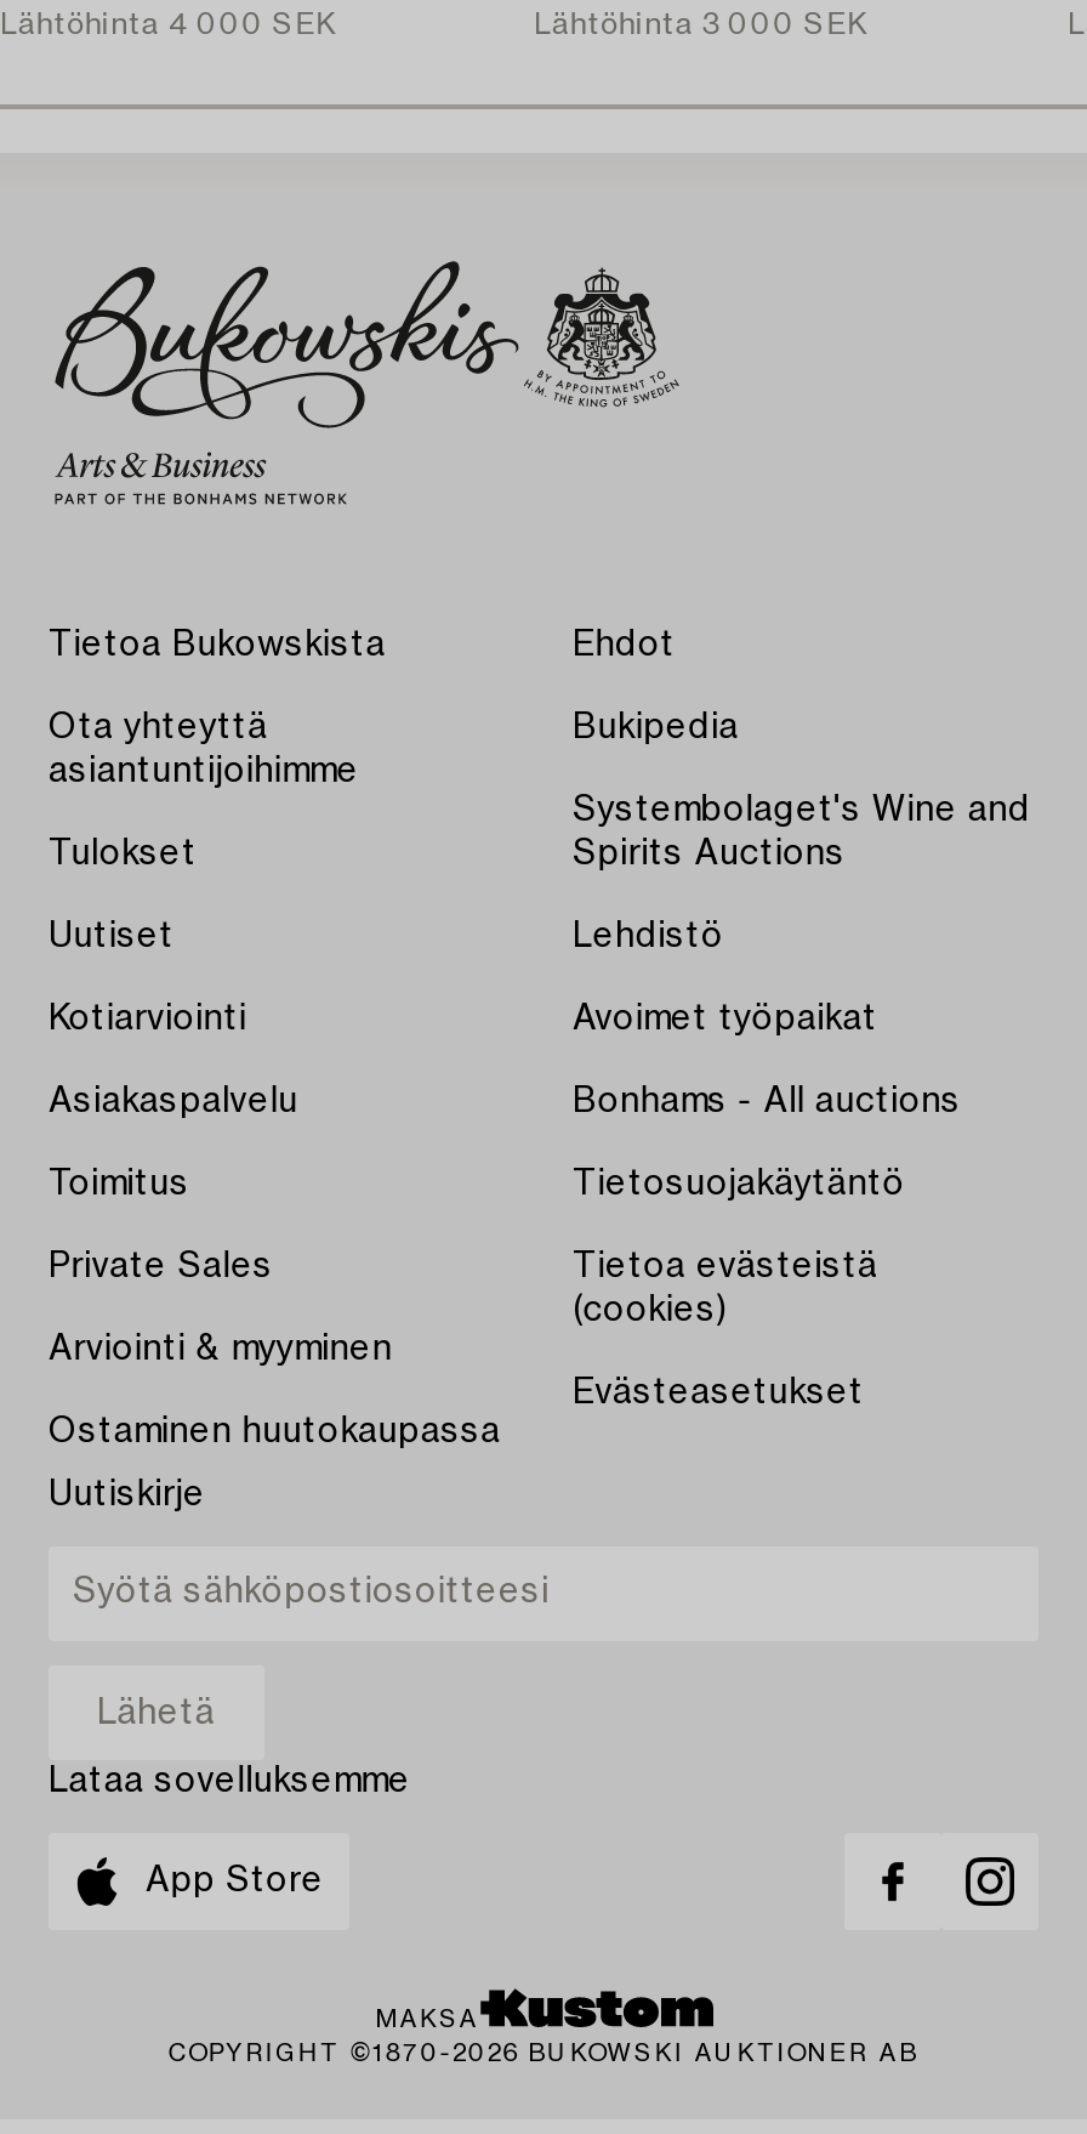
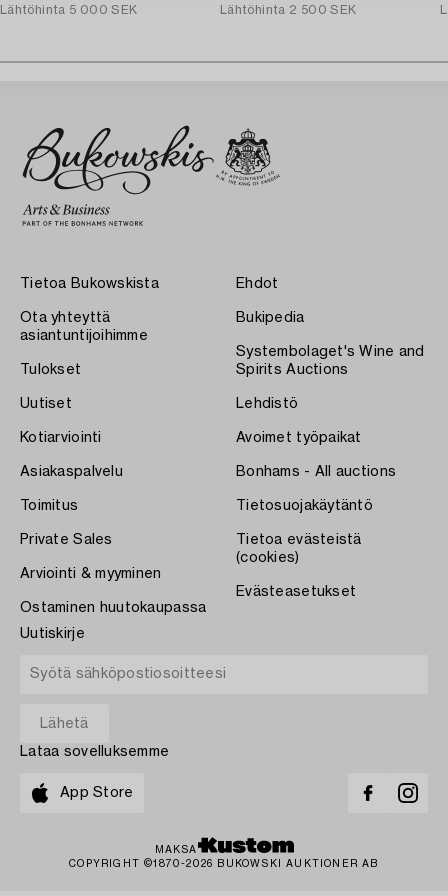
[0,9,336,39] Lähtöhinta 4 000 SEK -> [0,4,137,16] Lähtöhinta 5 000 SEK
[534,9,867,39] Lähtöhinta 3 000 SEK -> [220,4,356,16] Lähtöhinta 2 500 SEK

